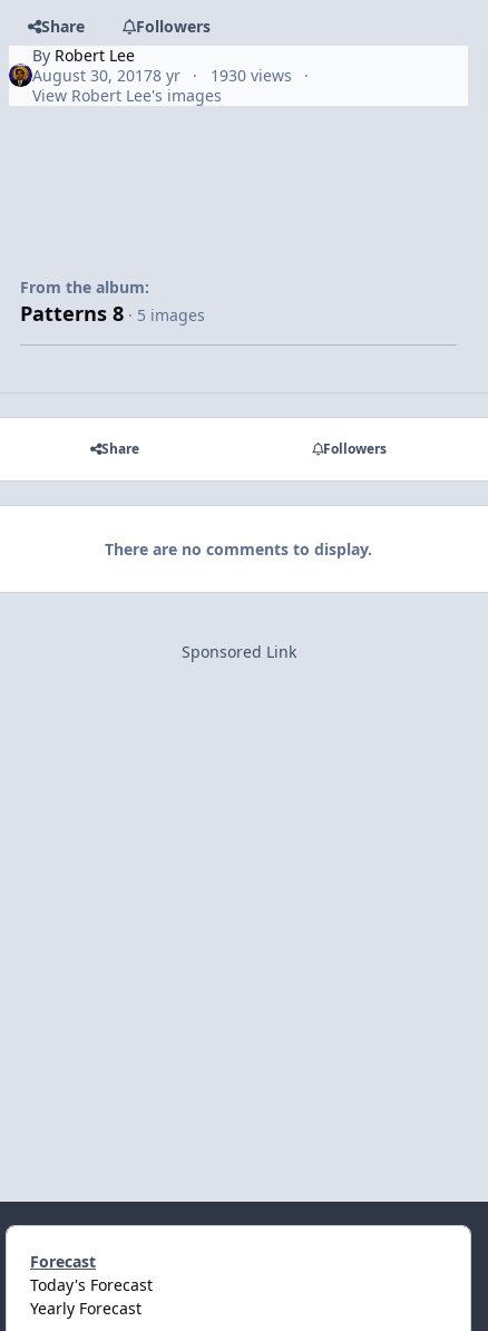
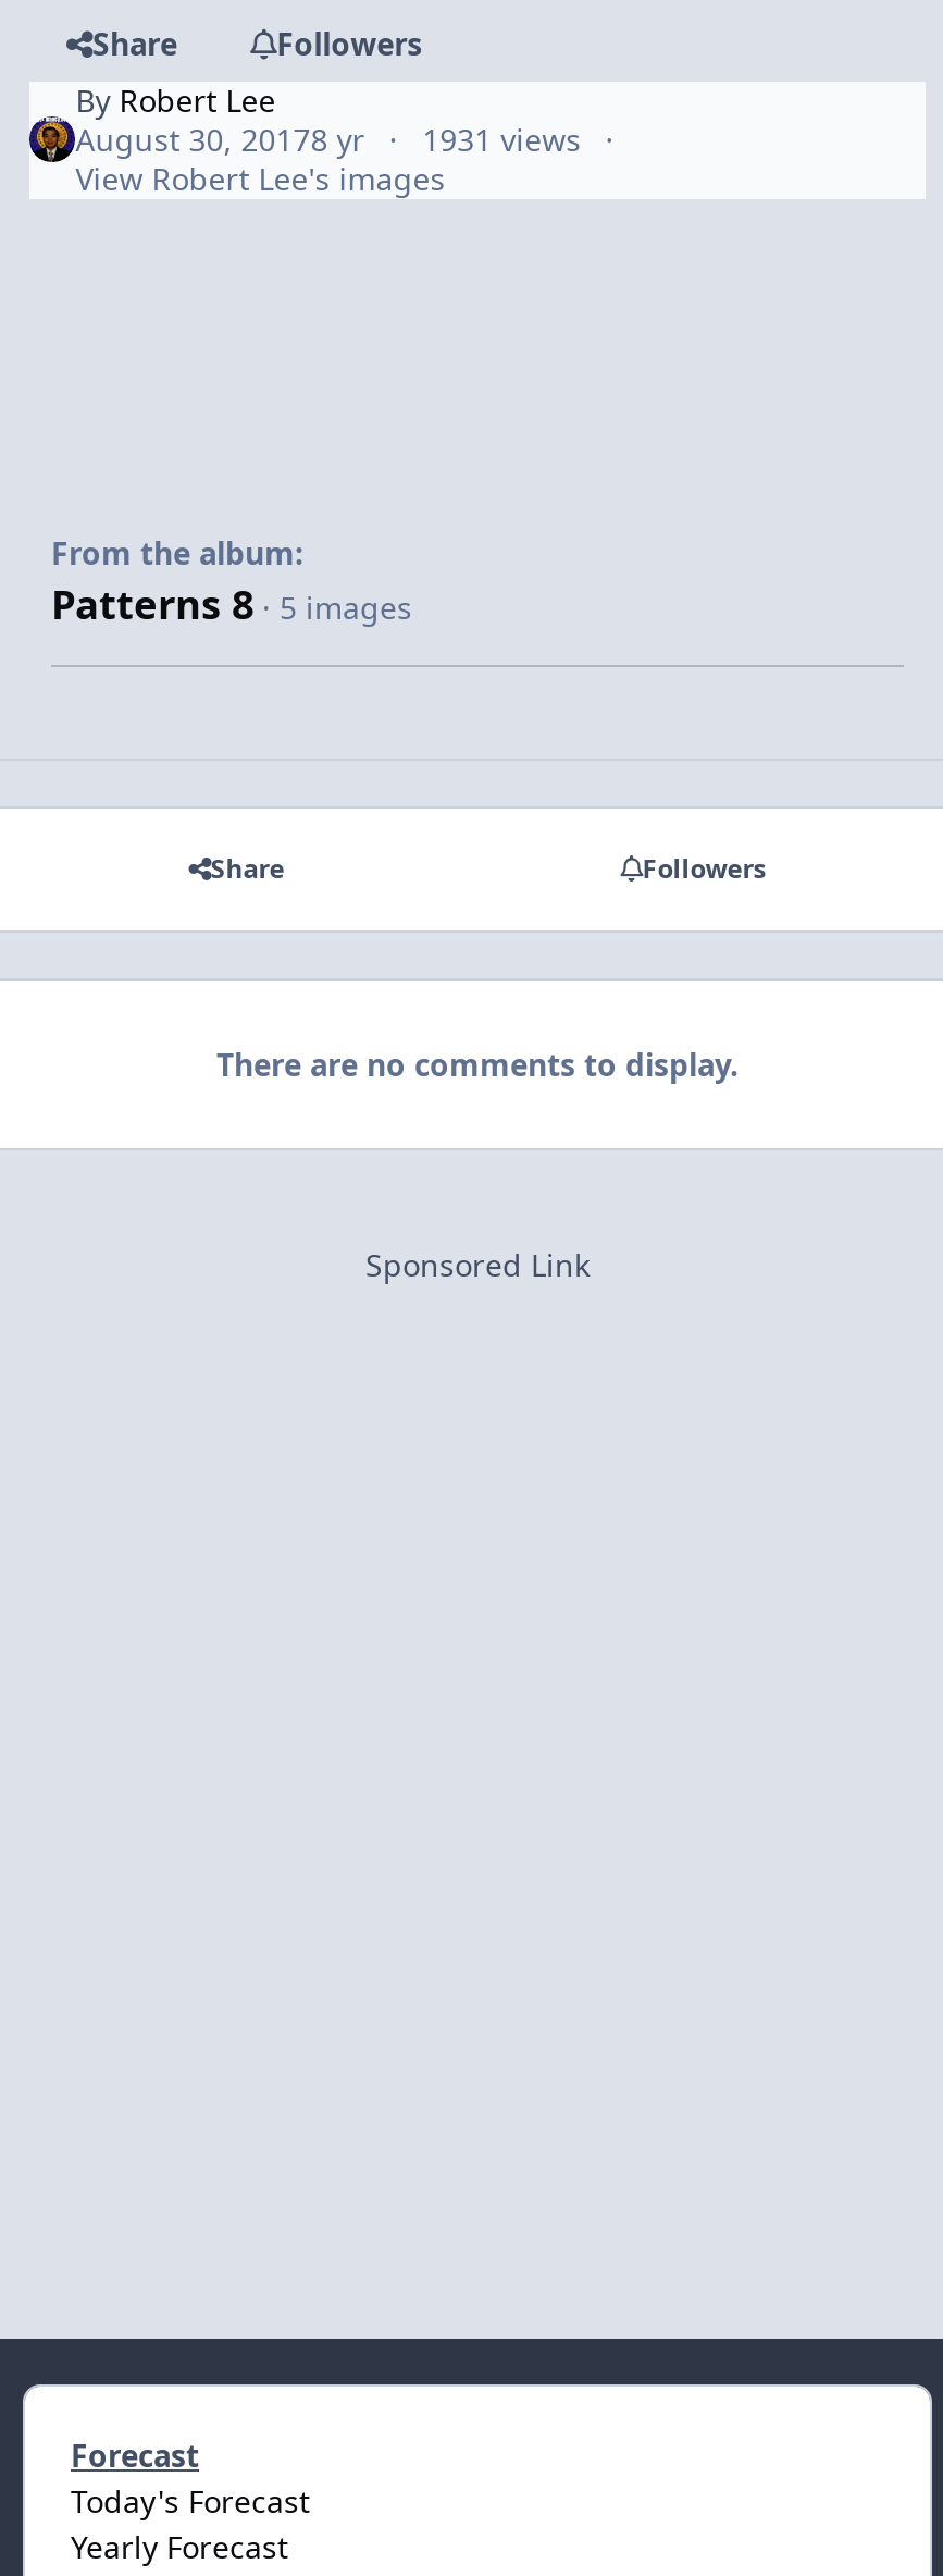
[33,64,291,85] August 30, 20178 yr 1930 views -> [75,118,581,159] August 30, 20178 yr 1931 views

